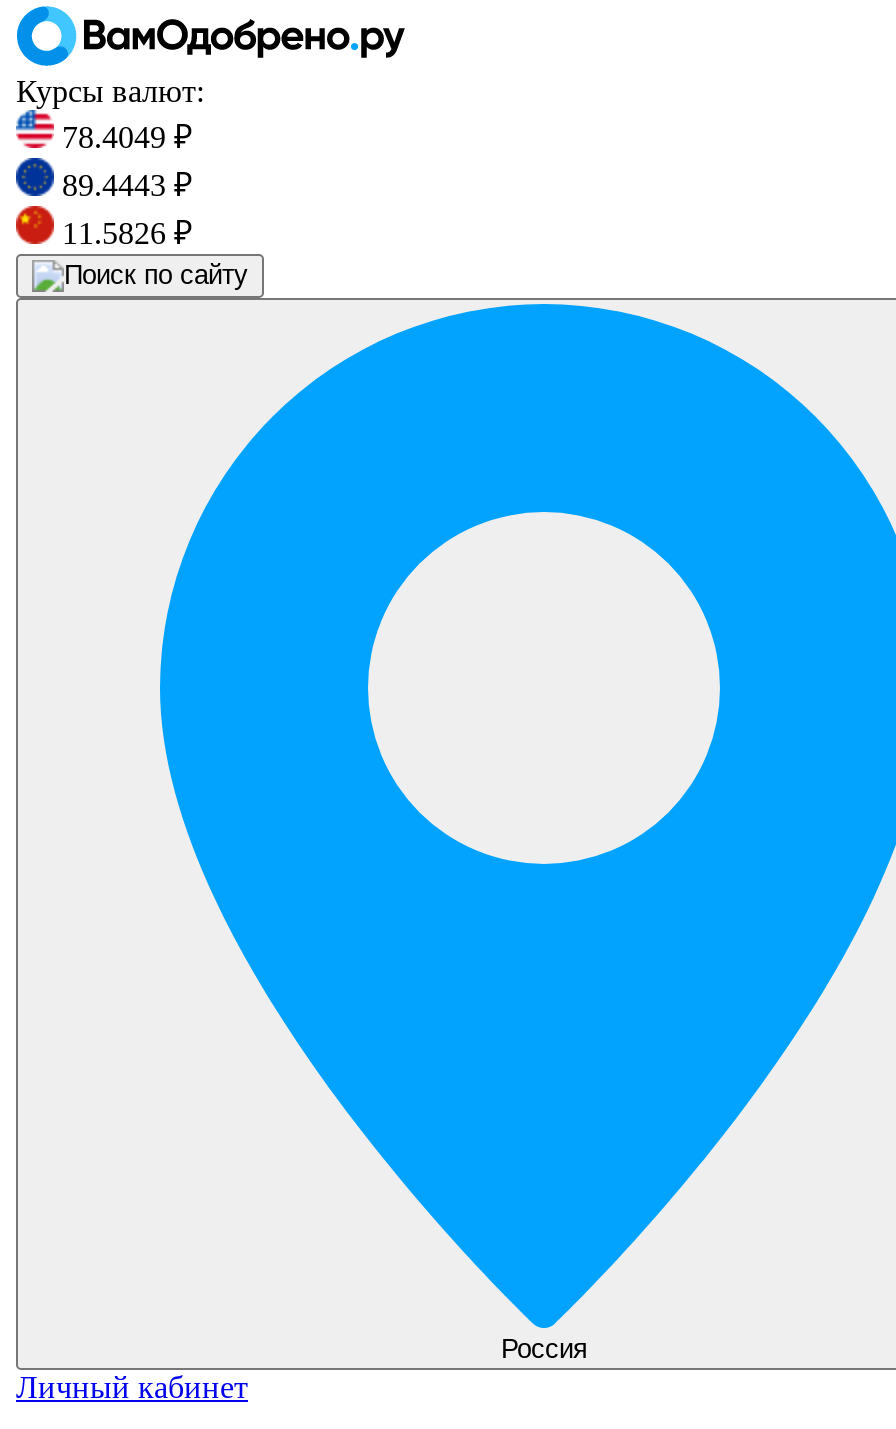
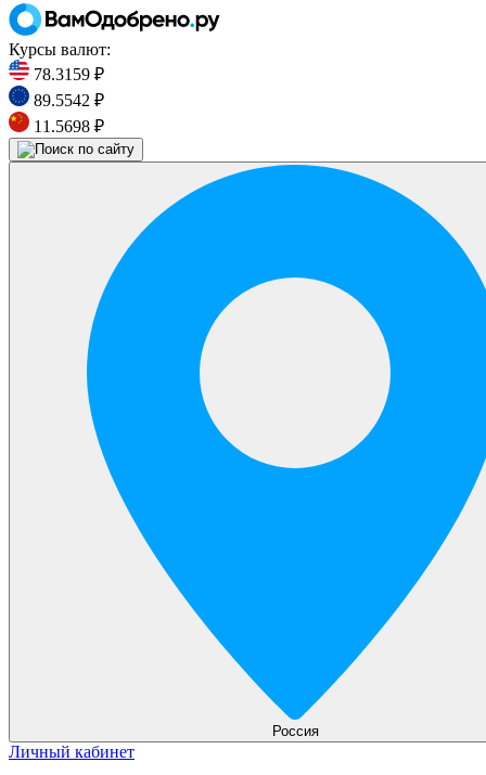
[54,120,192,154] 78.4049 ₽ -> [29,65,104,83] 78.3159 ₽
[54,168,192,202] 89.4443 ₽ -> [29,91,104,109] 89.5542 ₽
[54,216,192,250] 11.5826 ₽ -> [29,117,104,135] 11.5698 ₽

